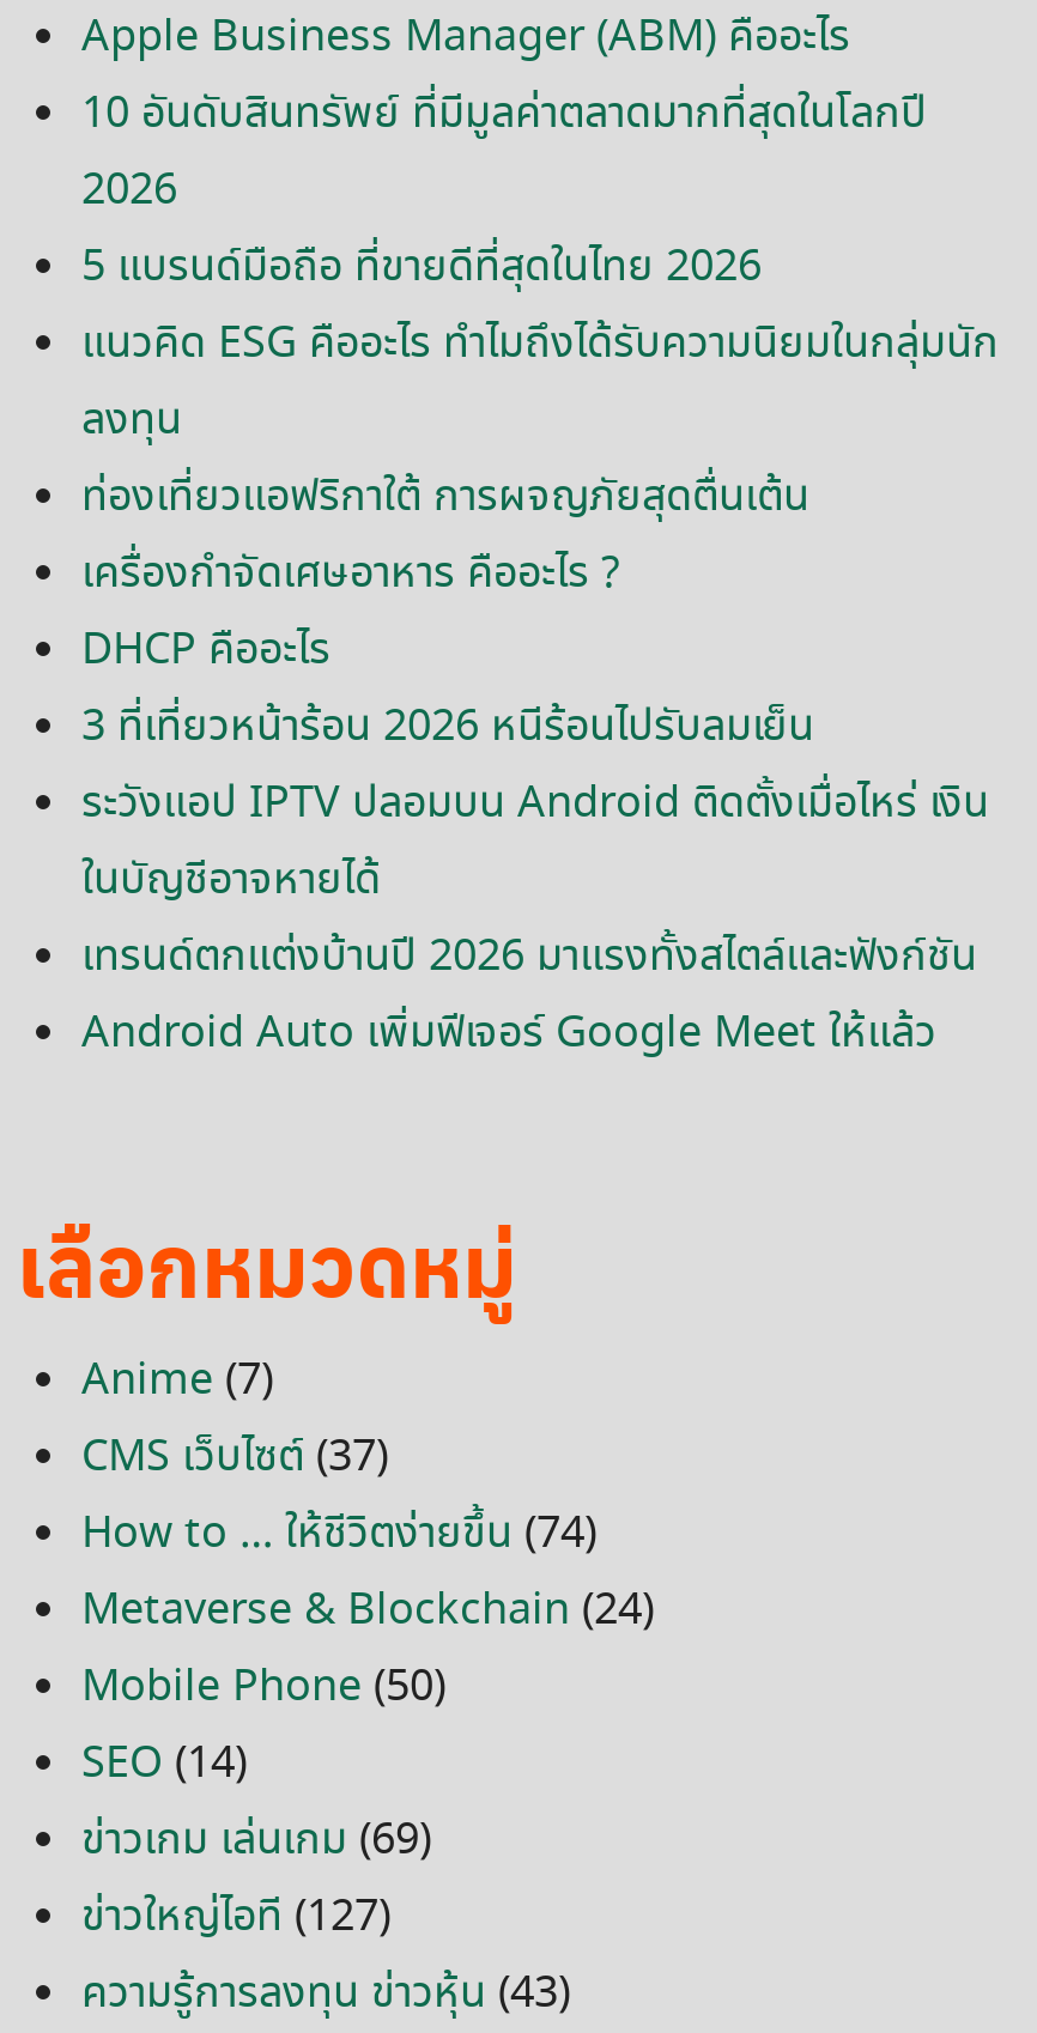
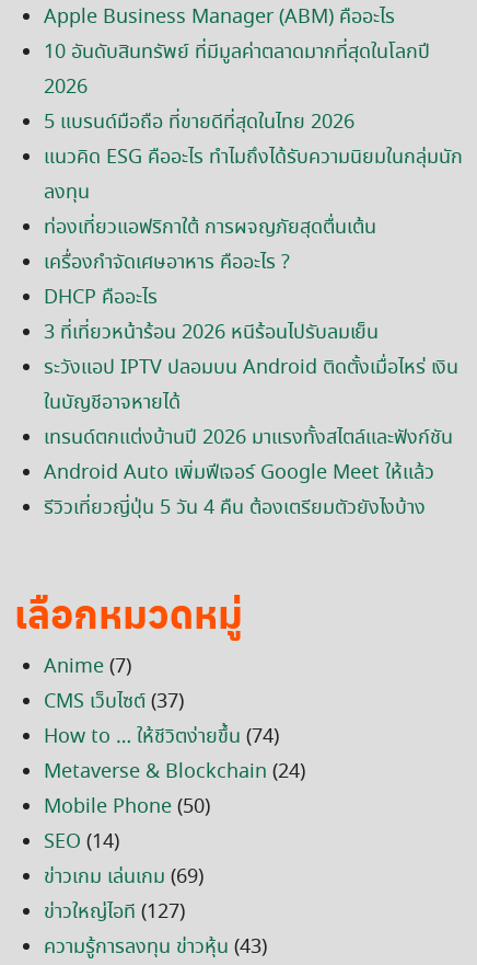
none -> [44,494,426,522] รีวิวเที่ยวญี่ปุ่น 5 วัน 4 คืน ต้องเตรียมตัวยังไงบ้าง

